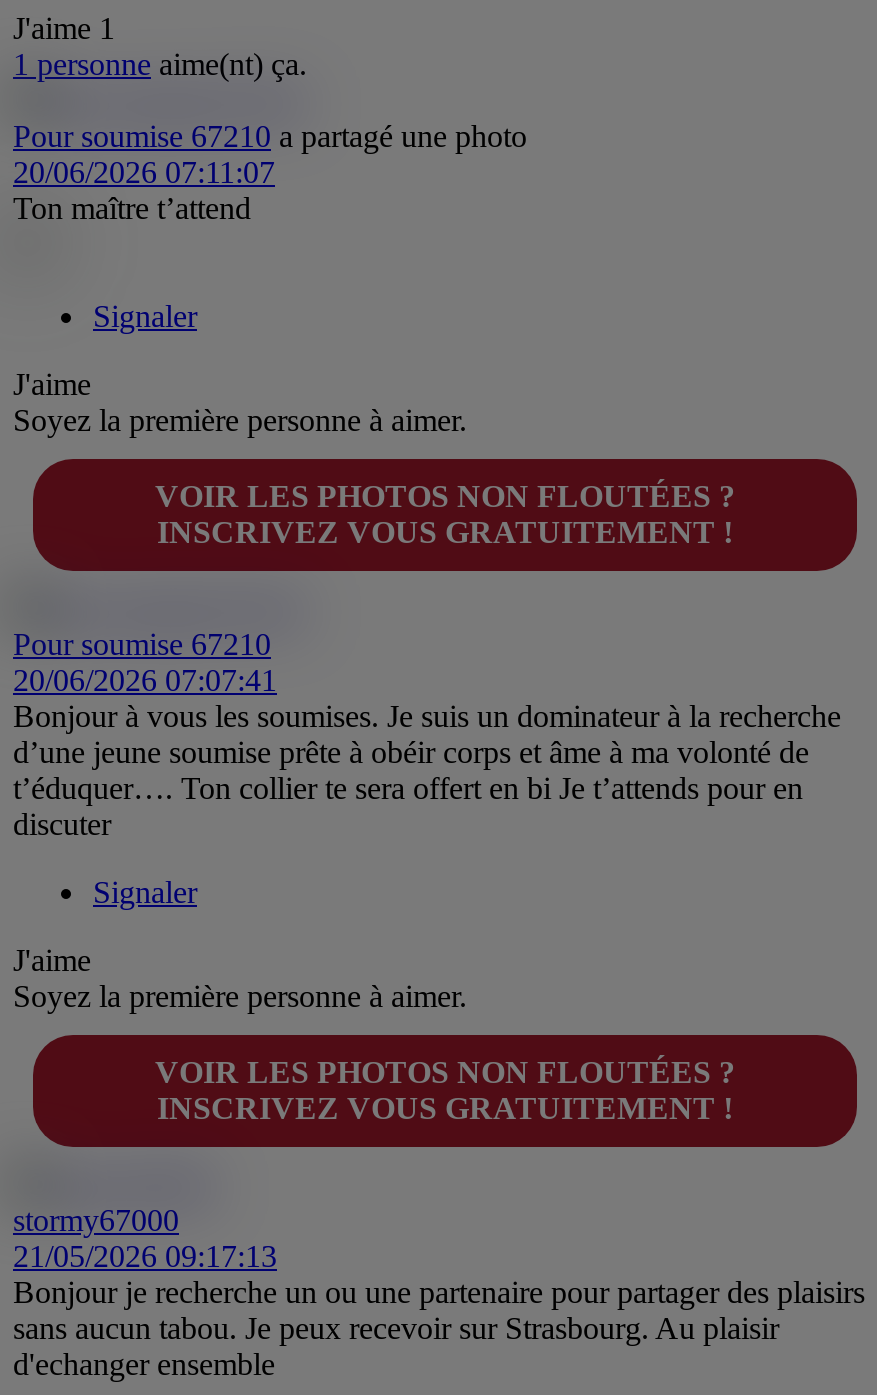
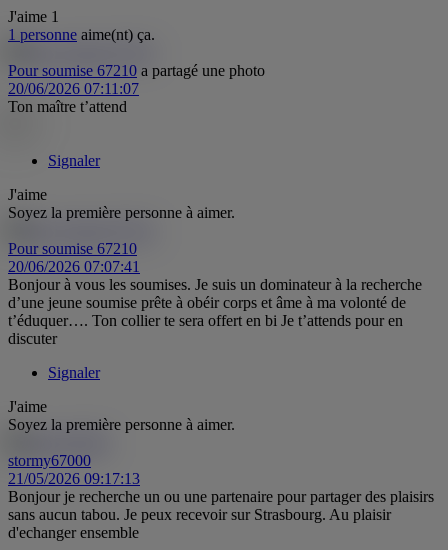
[155,479,735,549] VOIR LES PHOTOS NON FLOUTÉES ? | INSCRIVEZ VOUS GRATUITEMENT ! -> none
[155,1055,735,1125] VOIR LES PHOTOS NON FLOUTÉES ? | INSCRIVEZ VOUS GRATUITEMENT ! -> none

